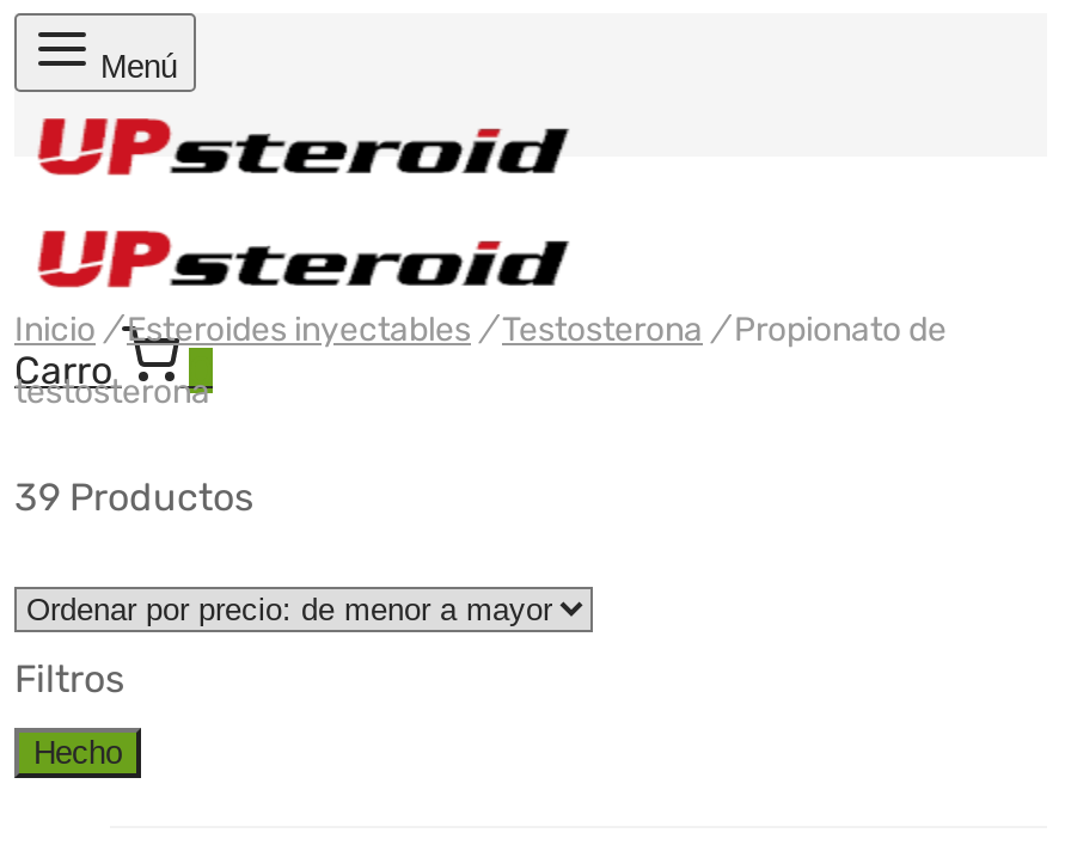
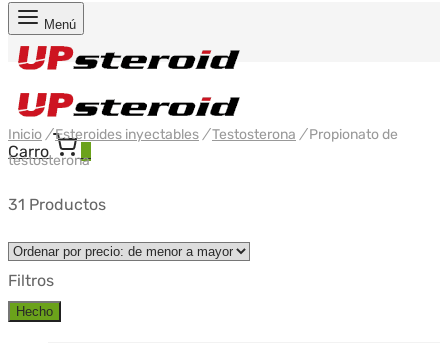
[14,474,253,520] 39 Productos -> [8,195,106,214] 31 Productos

